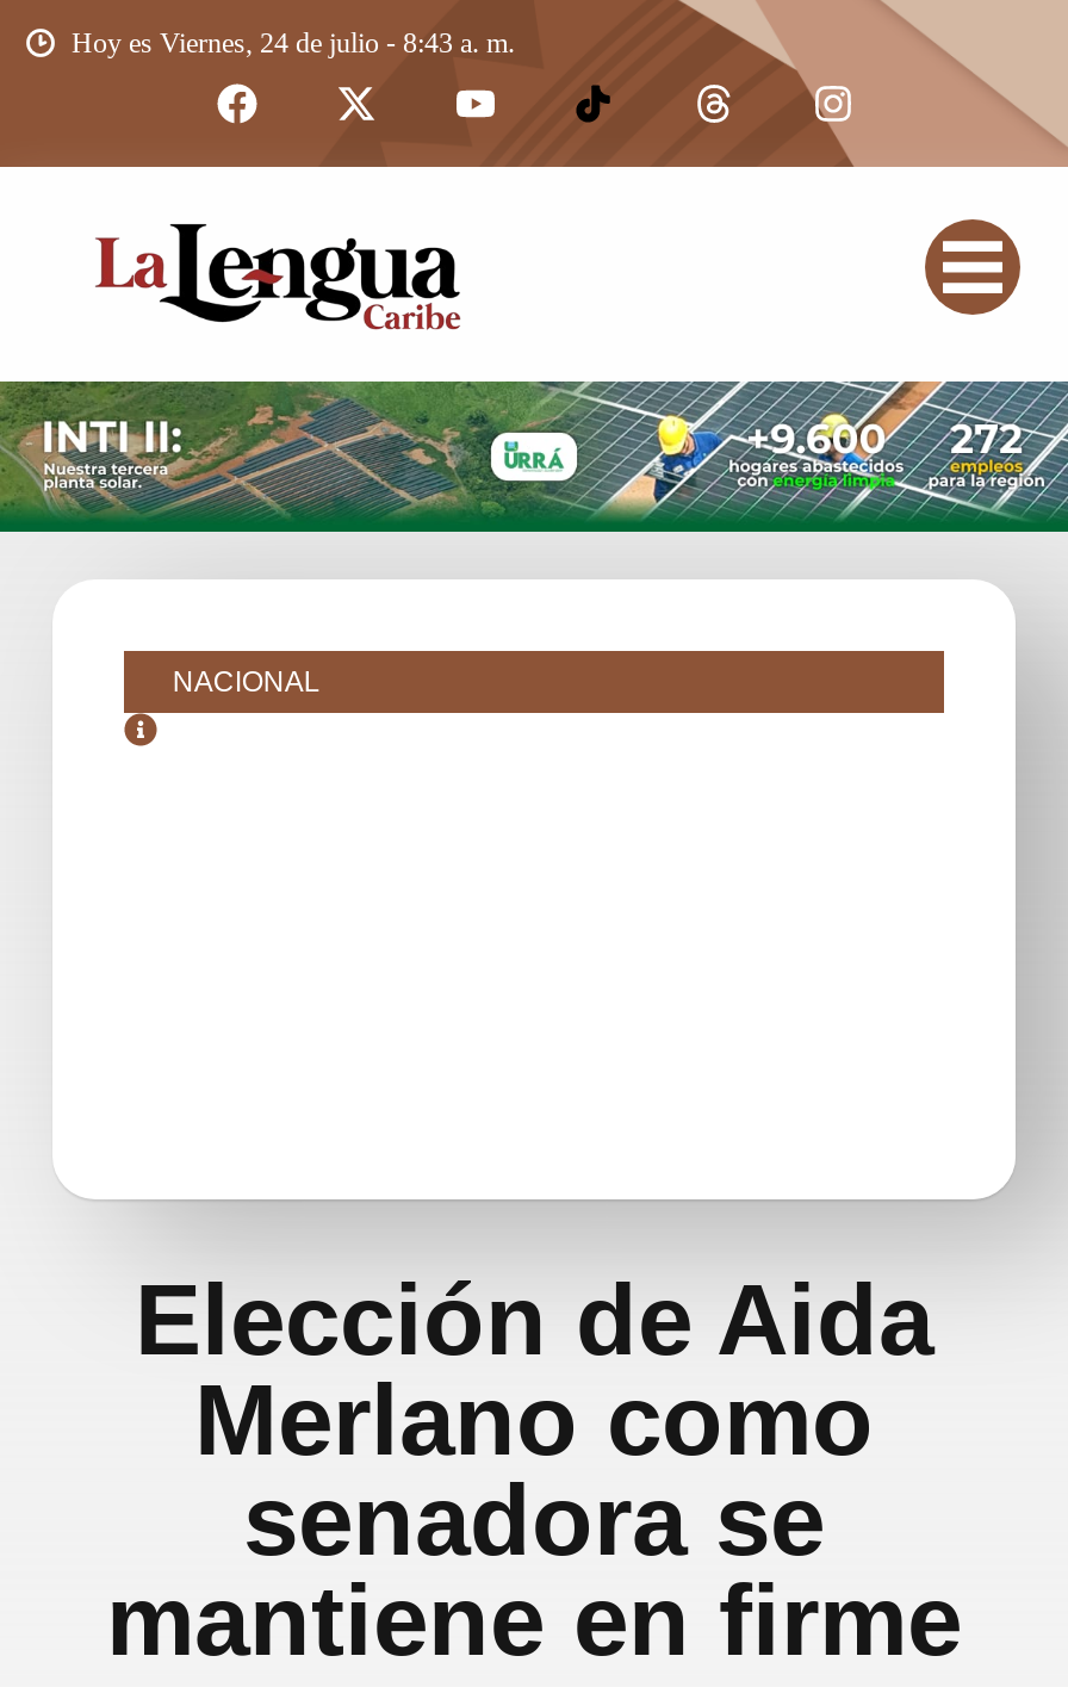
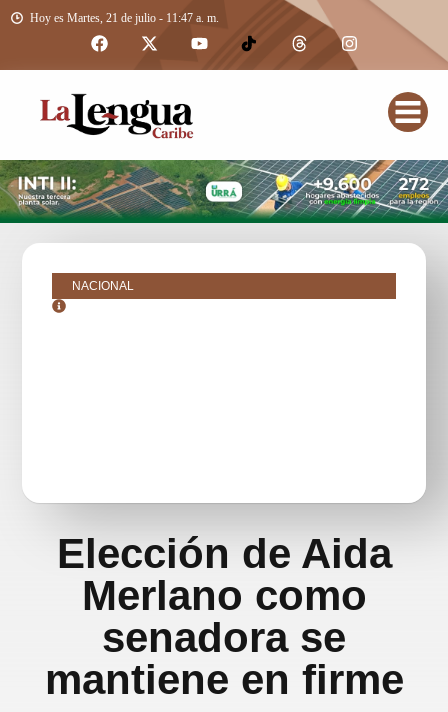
[72,26,515,60] Hoy es Viernes, 24 de julio - 8:43 a. m. -> [30,11,219,25] Hoy es Martes, 21 de julio - 11:47 a. m.

